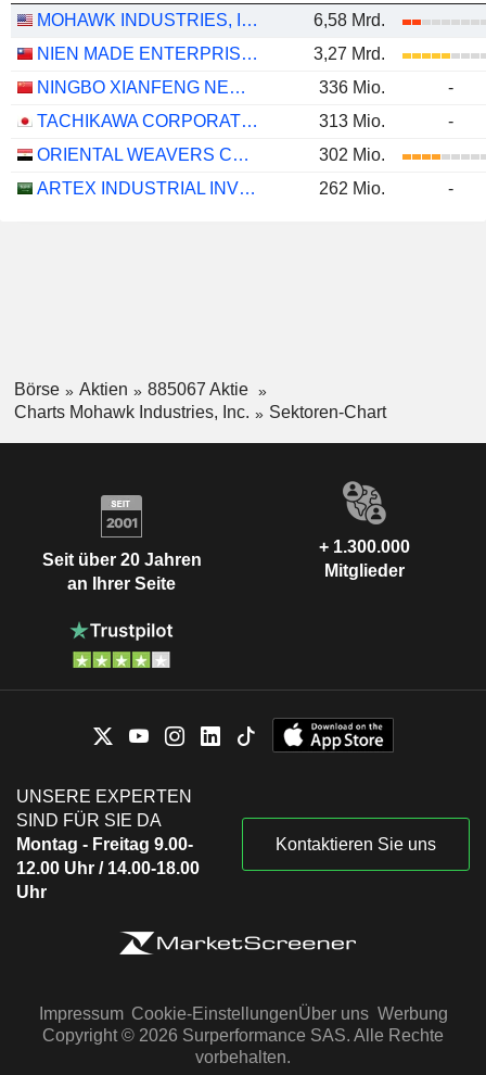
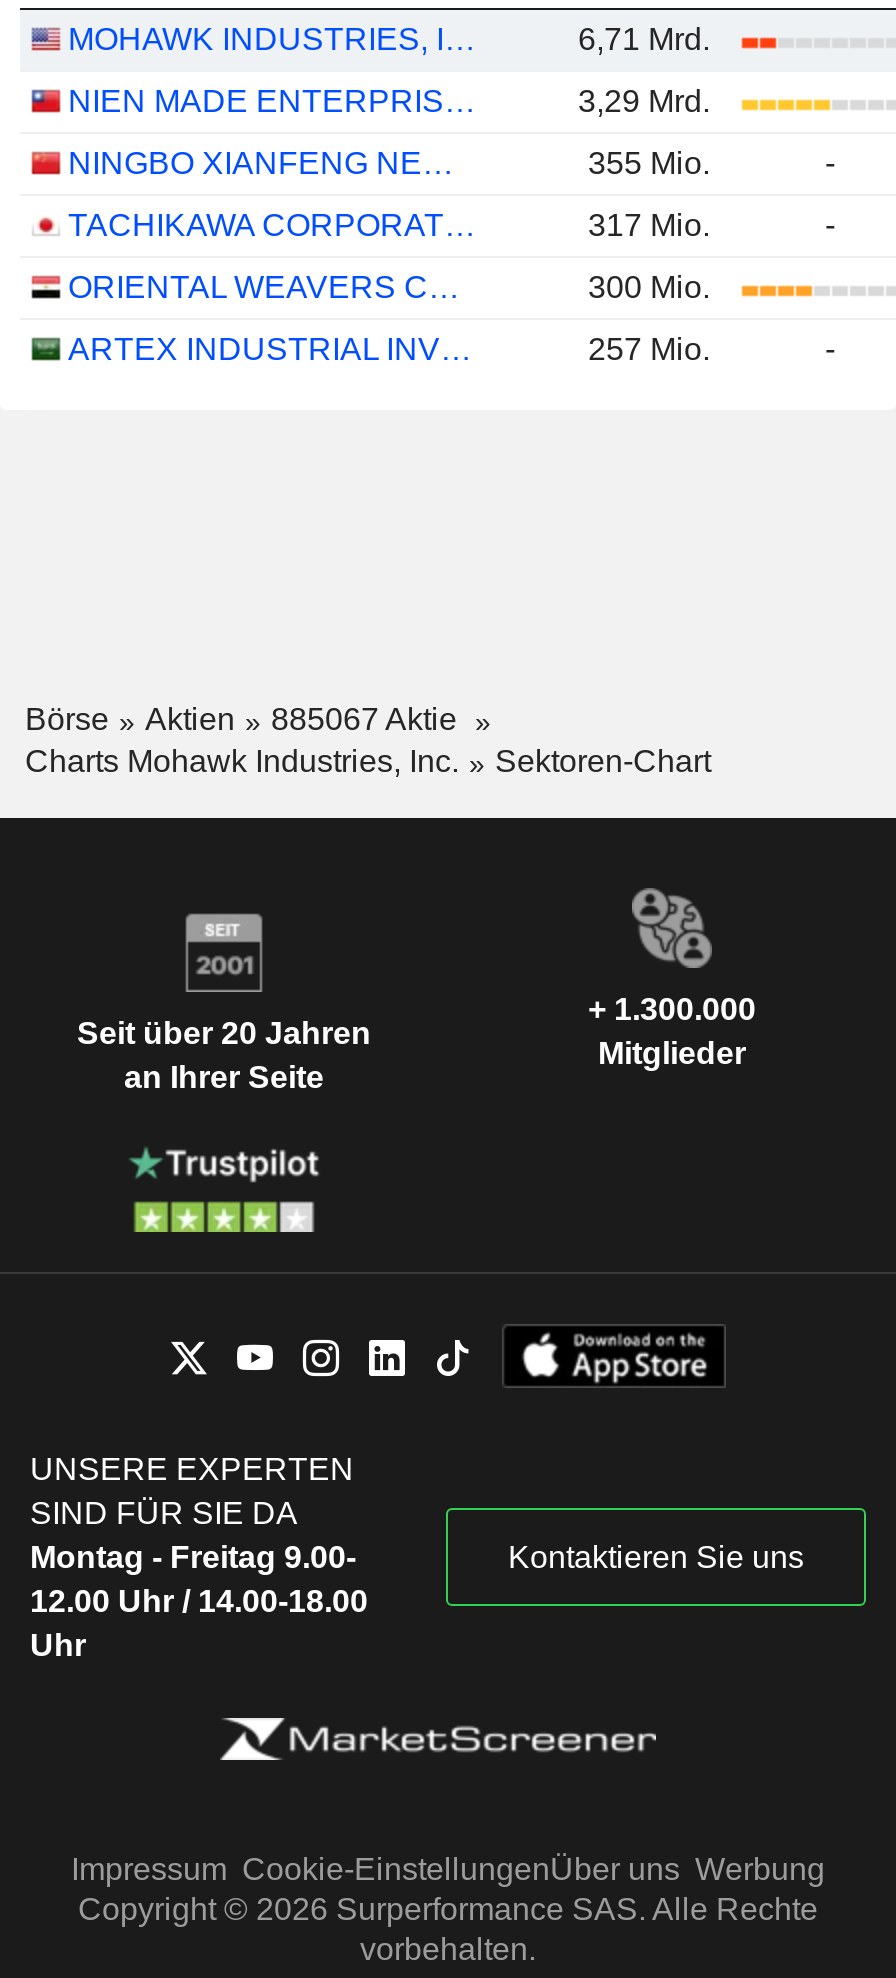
[314,11,385,29] 6,58 Mrd. -> [578,22,710,56] 6,71 Mrd.
[314,45,385,63] 3,27 Mrd. -> [578,84,710,118] 3,29 Mrd.
[319,78,385,97] 336 Mio. -> [588,146,710,180] 355 Mio.
[319,112,385,130] 313 Mio. -> [588,208,710,242] 317 Mio.
[319,146,385,164] 302 Mio. -> [588,270,710,304] 300 Mio.
[319,179,385,198] 262 Mio. -> [588,332,710,366] 257 Mio.

